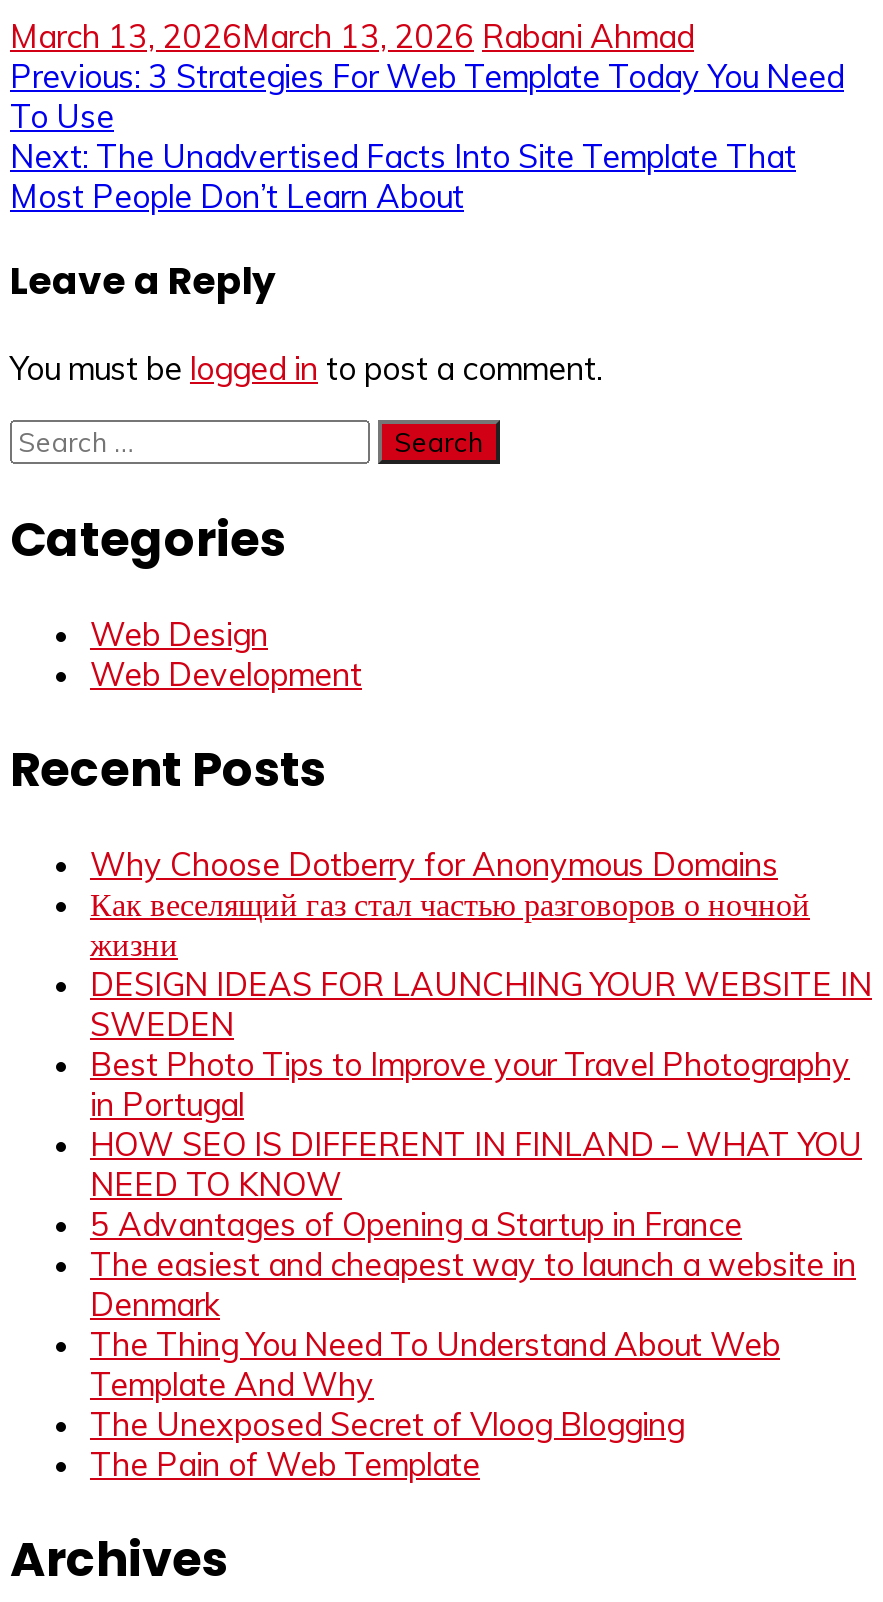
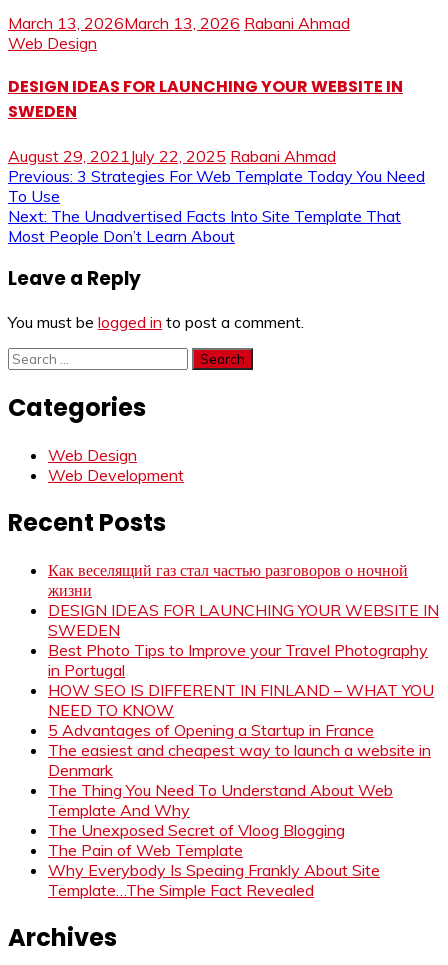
none -> [8,33,403,166] Web Design | DESIGN IDEAS FOR LAUNCHING YOUR WEBSITE IN | SWEDEN | August 29, 2021 July 22, 2025 Rabani Ahmad
[90,843,778,883] Why Choose Dotberry for Anonymous Domains -> none
none -> [48,860,380,900] Why Everybody Is Speaing Frankly About Site | Template…The Simple Fact Revealed

